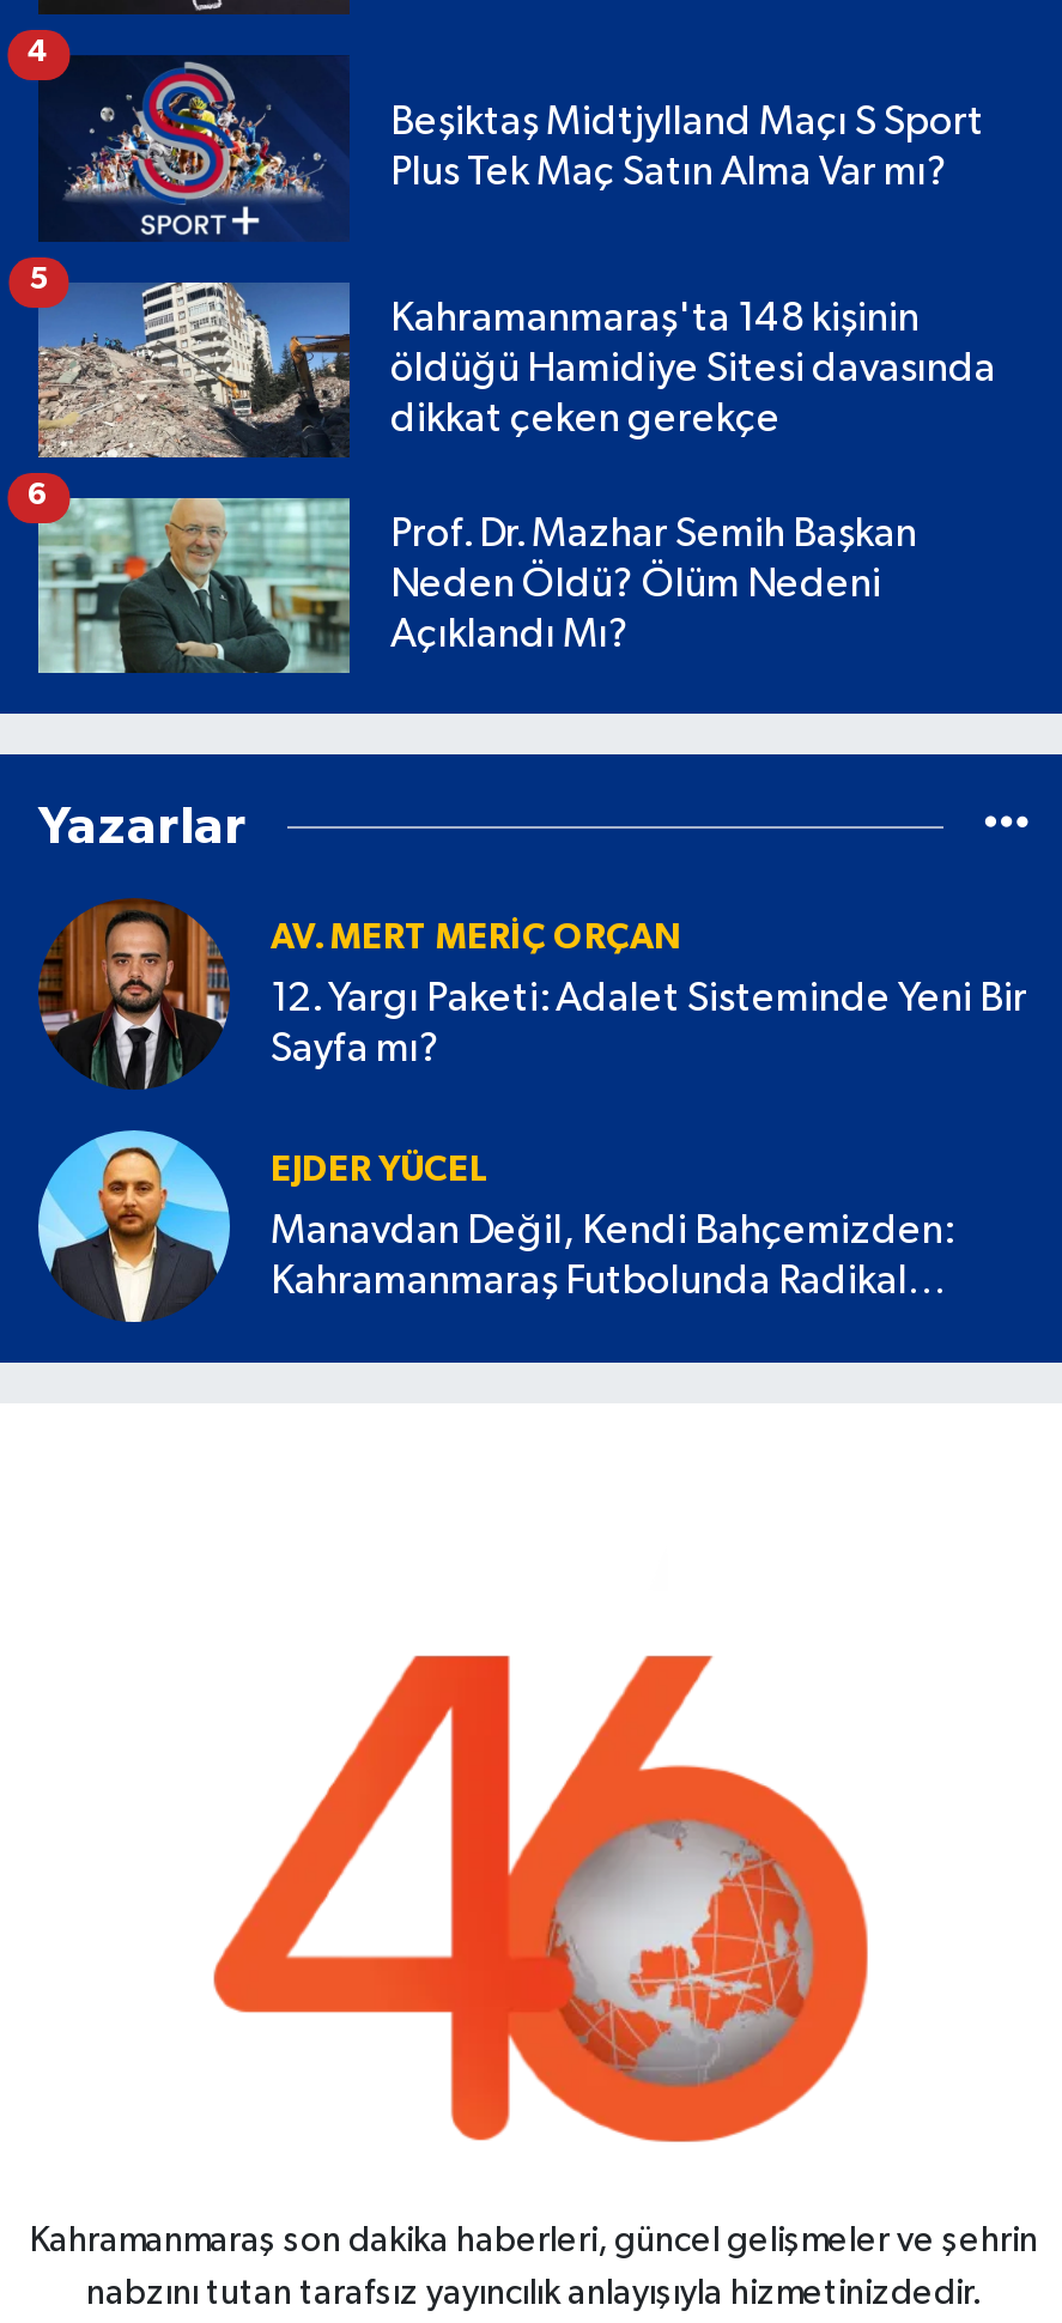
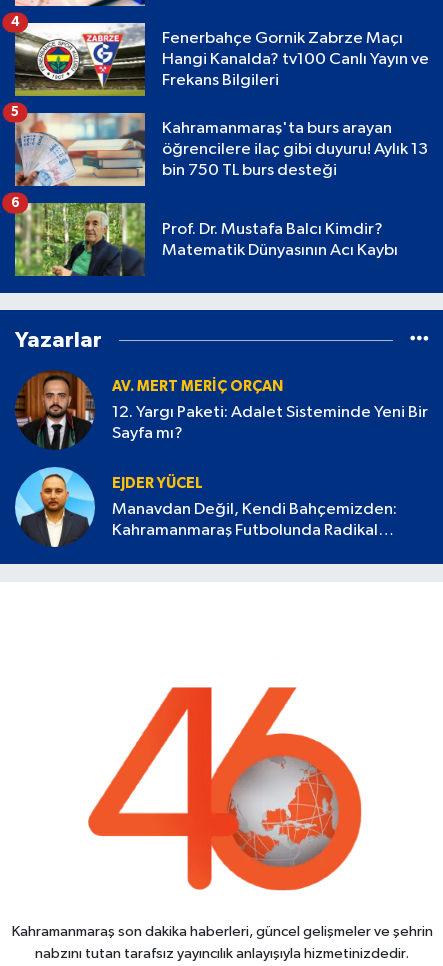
[38,53,984,242] [image] | Beşiktaş Midtjylland Maçı S Sport | Plus Tek Maç Satın Alma Var mı? -> [14,22,429,97] [image] | Fenerbahçe Gornik Zabrze Maçı | Hangi Kanalda? tv100 Canlı Yayın ve | Frekans Bilgileri
[36,283,996,457] [image] | Kahramanmaraş'ta 148 kişinin | öldüğü Hamidiye Sitesi davasında | dikkat çeken gerekçe -> [14,113,428,187] [image] | Kahramanmaraş'ta burs arayan | öğrencilere ilaç gibi duyuru! Aylık 13 | bin 750 TL burs desteği
[36,496,917,675] [image] | Prof. Dr. Mazhar Semih Başkan | Neden Öldü? Ölüm Nedeni | Açıklandı Mı? -> [15,202,398,277] [image] | Prof. Dr. Mustafa Balcı Kimdir? | Matematik Dünyasının Acı Kaybı

